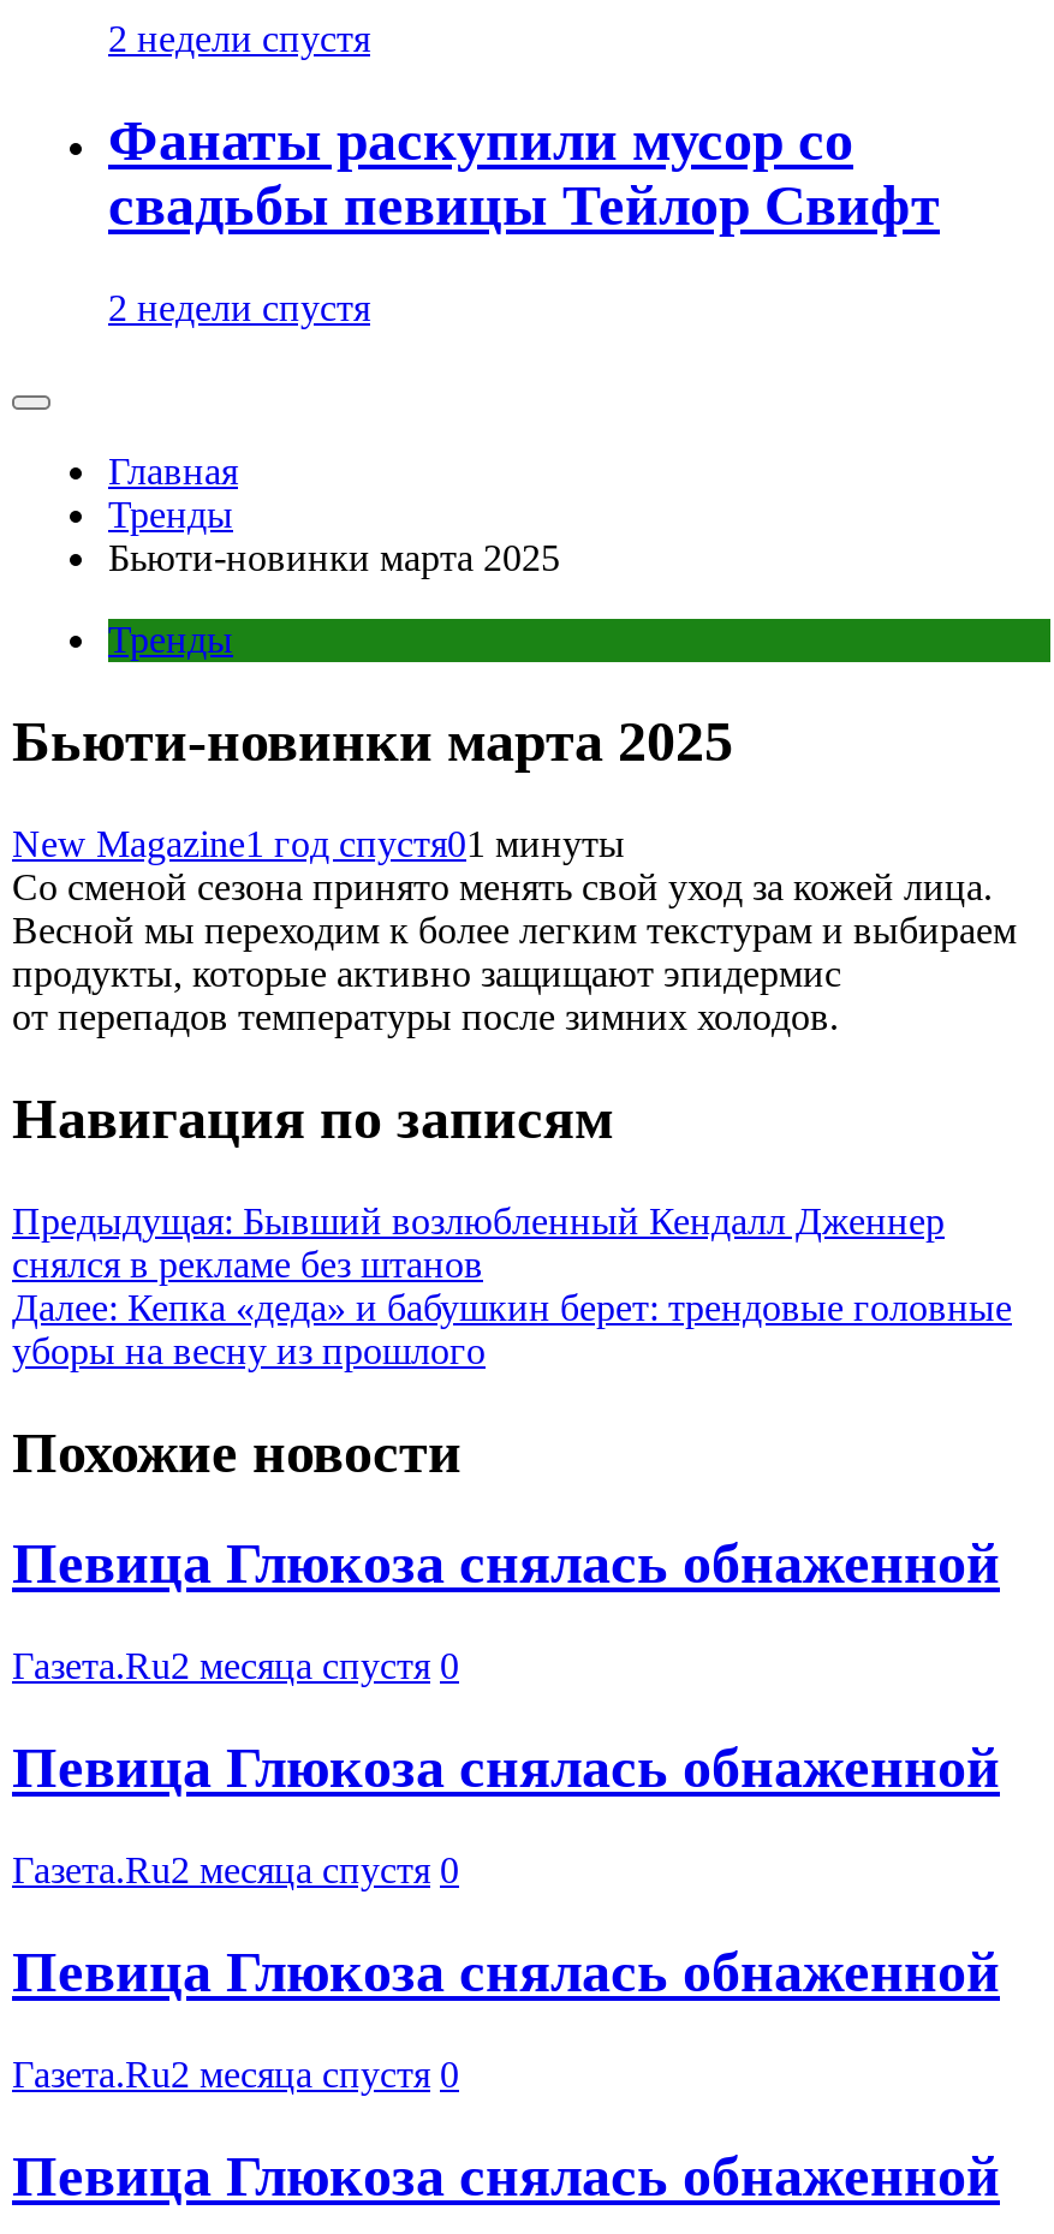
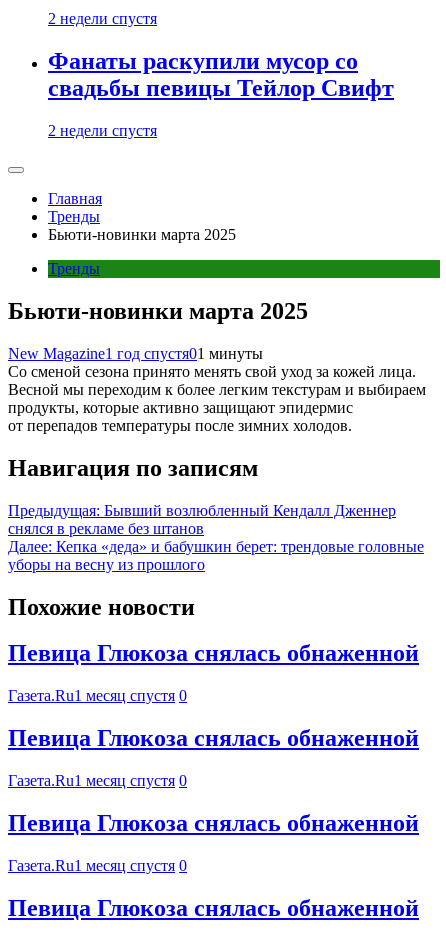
[12,1646,459,1687] Газета.Ru2 месяца спустя 0 -> [8,687,187,704] Газета.Ru1 месяц спустя 0
[12,1850,459,1891] Газета.Ru2 месяца спустя 0 -> [8,772,187,789] Газета.Ru1 месяц спустя 0
[12,2054,459,2095] Газета.Ru2 месяца спустя 0 -> [8,857,187,874] Газета.Ru1 месяц спустя 0

